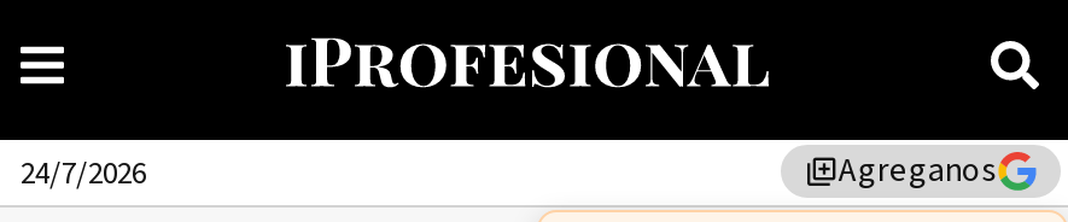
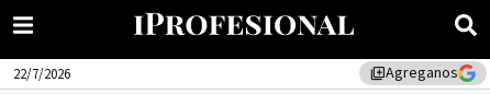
[21,154,146,195] 24/7/2026 -> [13,66,70,84] 22/7/2026

